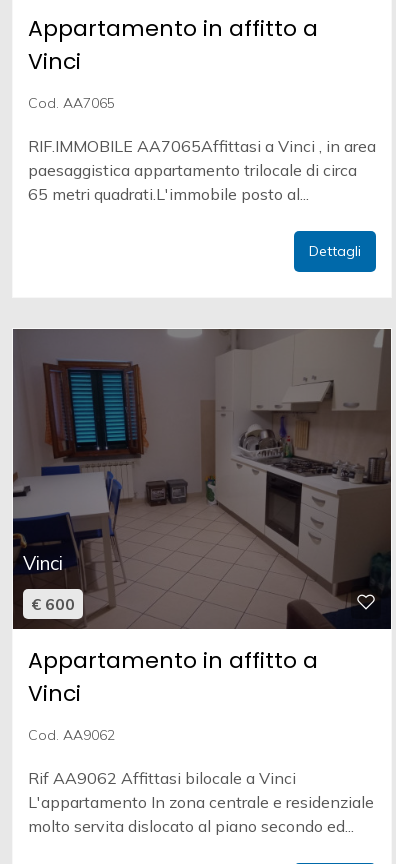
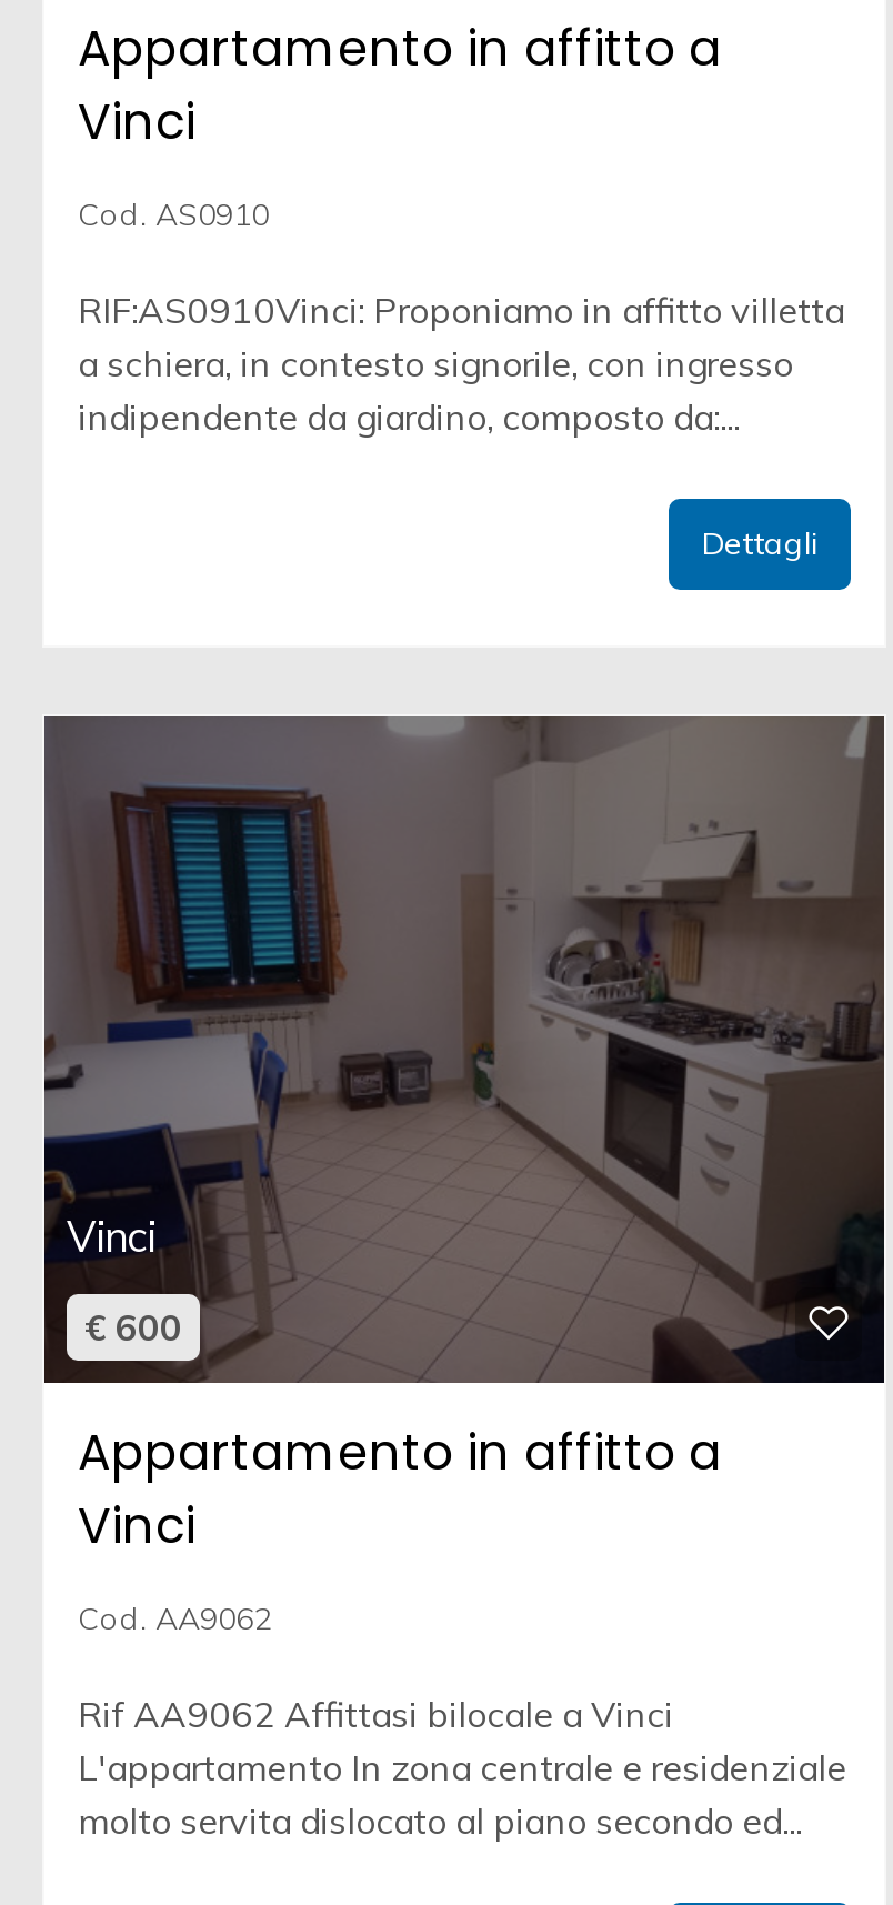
[28,94,115,112] Cod. AA7065 -> [78,195,269,235] Cod. AS0910
[28,136,376,204] RIF.IMMOBILE AA7065Affittasi a Vinci , in area | paesaggistica appartamento trilocale di circa | 65 metri quadrati.L'immobile posto al... -> [78,288,844,439] RIF:AS0910Vinci: Proponiamo in affitto villetta | a schiera, in contesto signorile, con ingresso | indipendente da giardino, composto da:...

